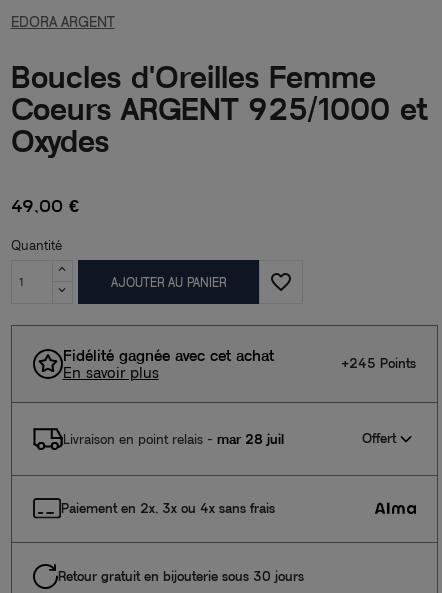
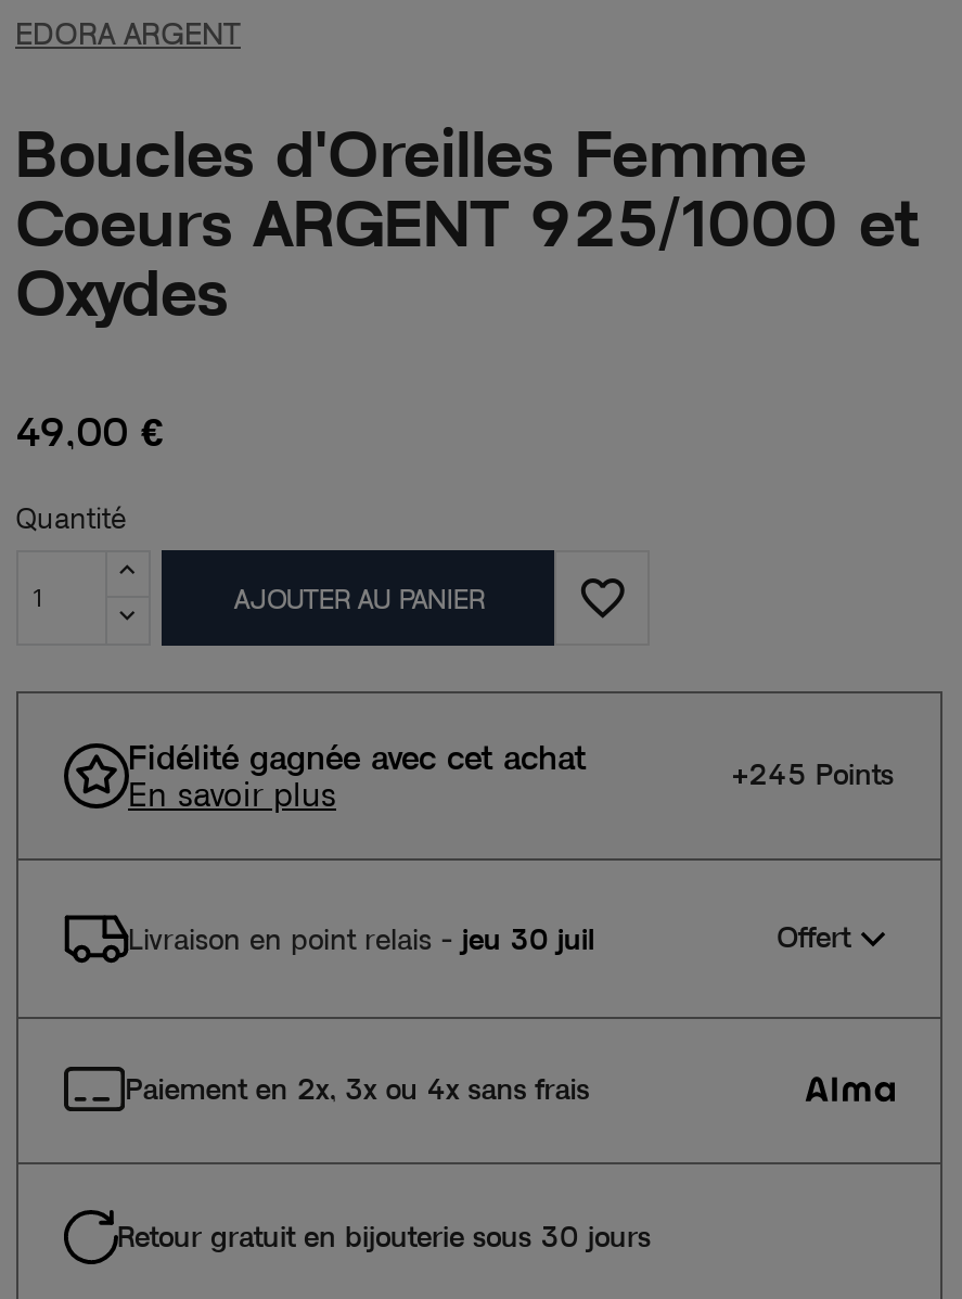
[62,431,283,447] Livraison en point relais - mar 28 juil -> [128,920,594,955] Livraison en point relais - jeu 30 juil

